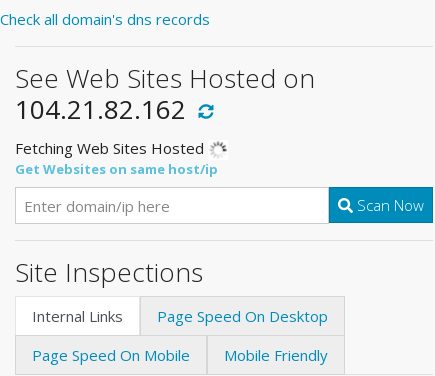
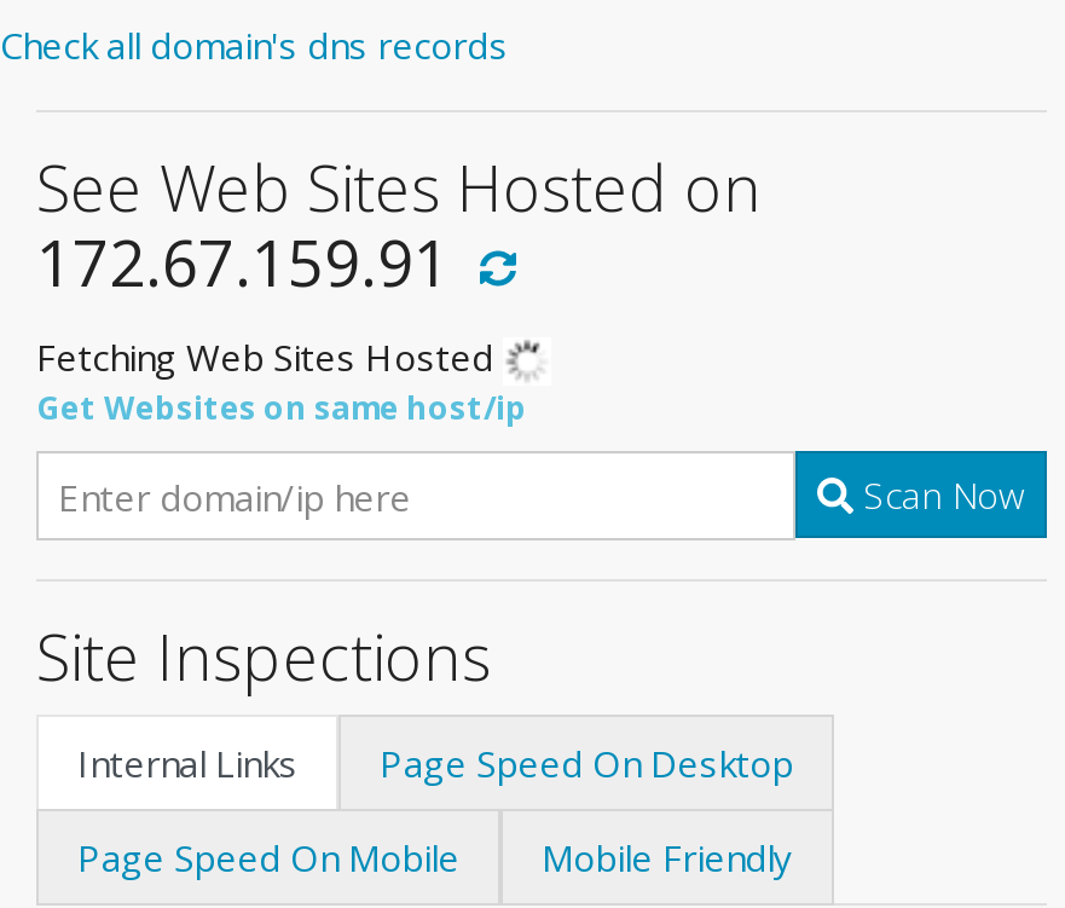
[15,91,186,127] 104.21.82.162 -> [36,220,450,307] 172.67.159.91

